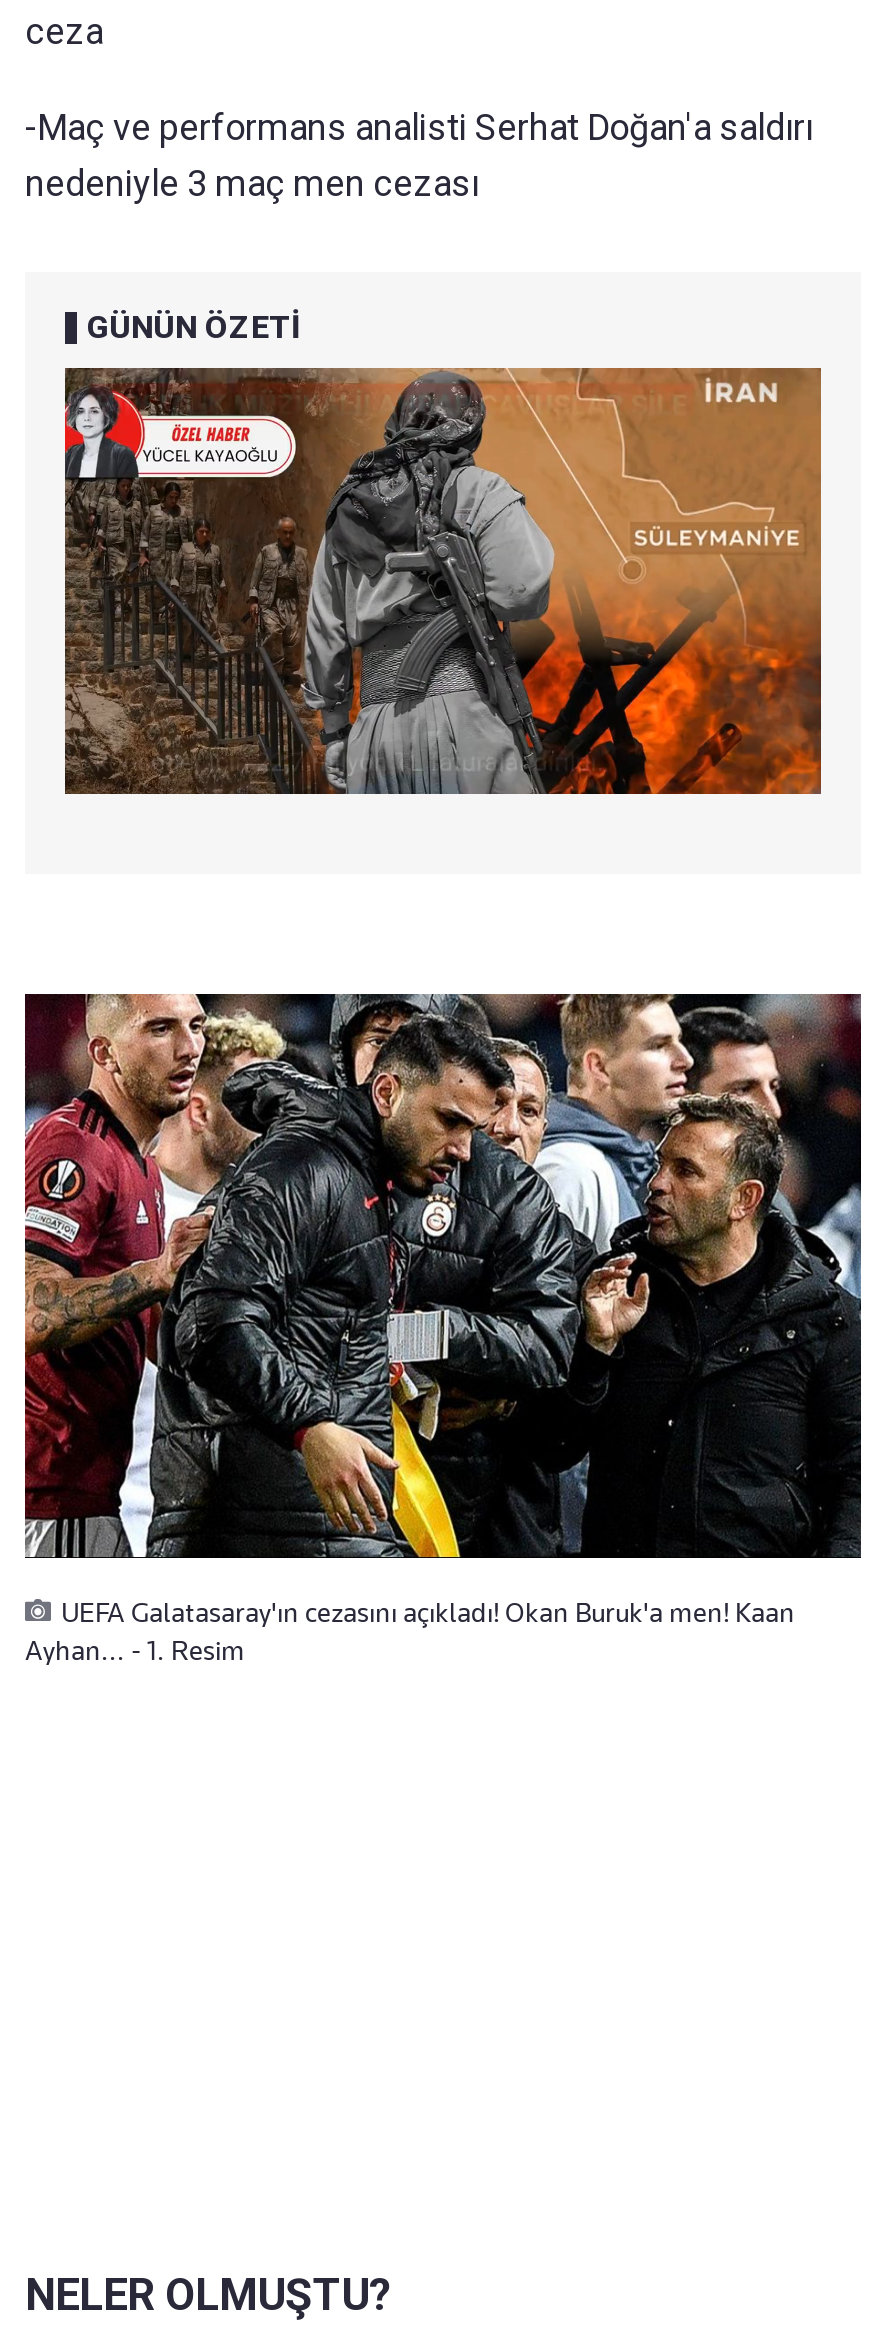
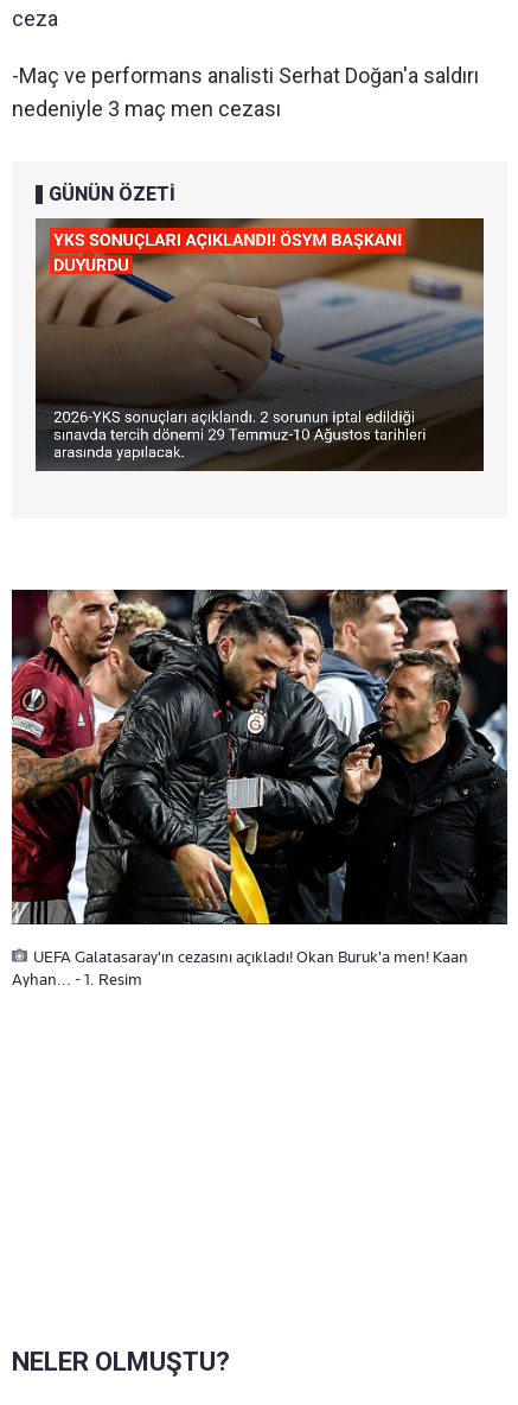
[63,366,823,796] [image] -> [34,217,485,472] [image]

